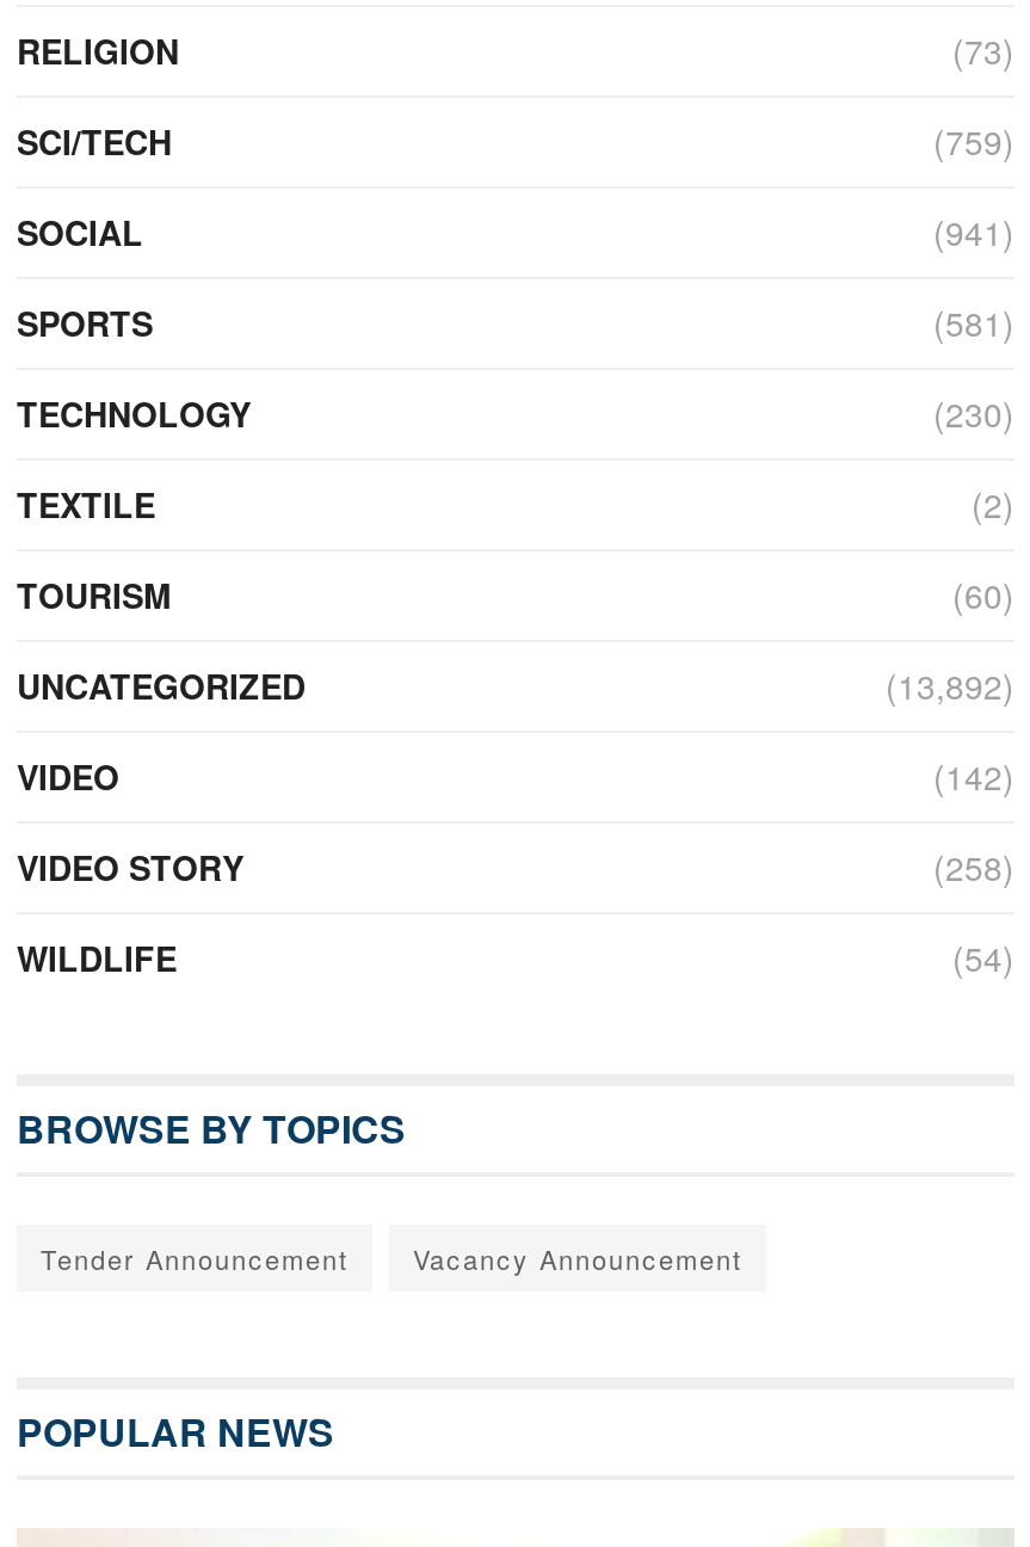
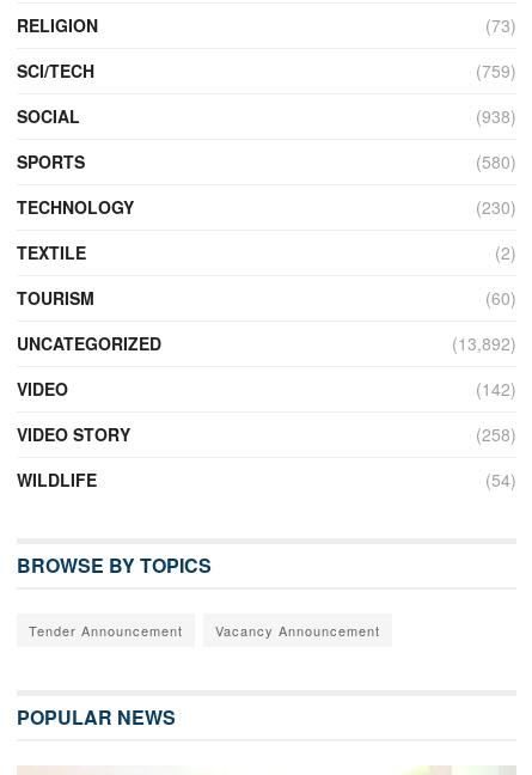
[933,208,1014,256] (941) -> [476,104,516,128] (938)
[933,299,1014,347] (581) -> [476,150,516,174] (580)

